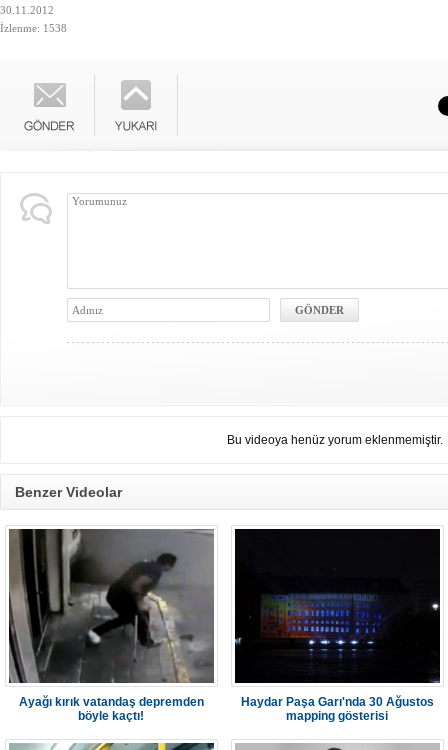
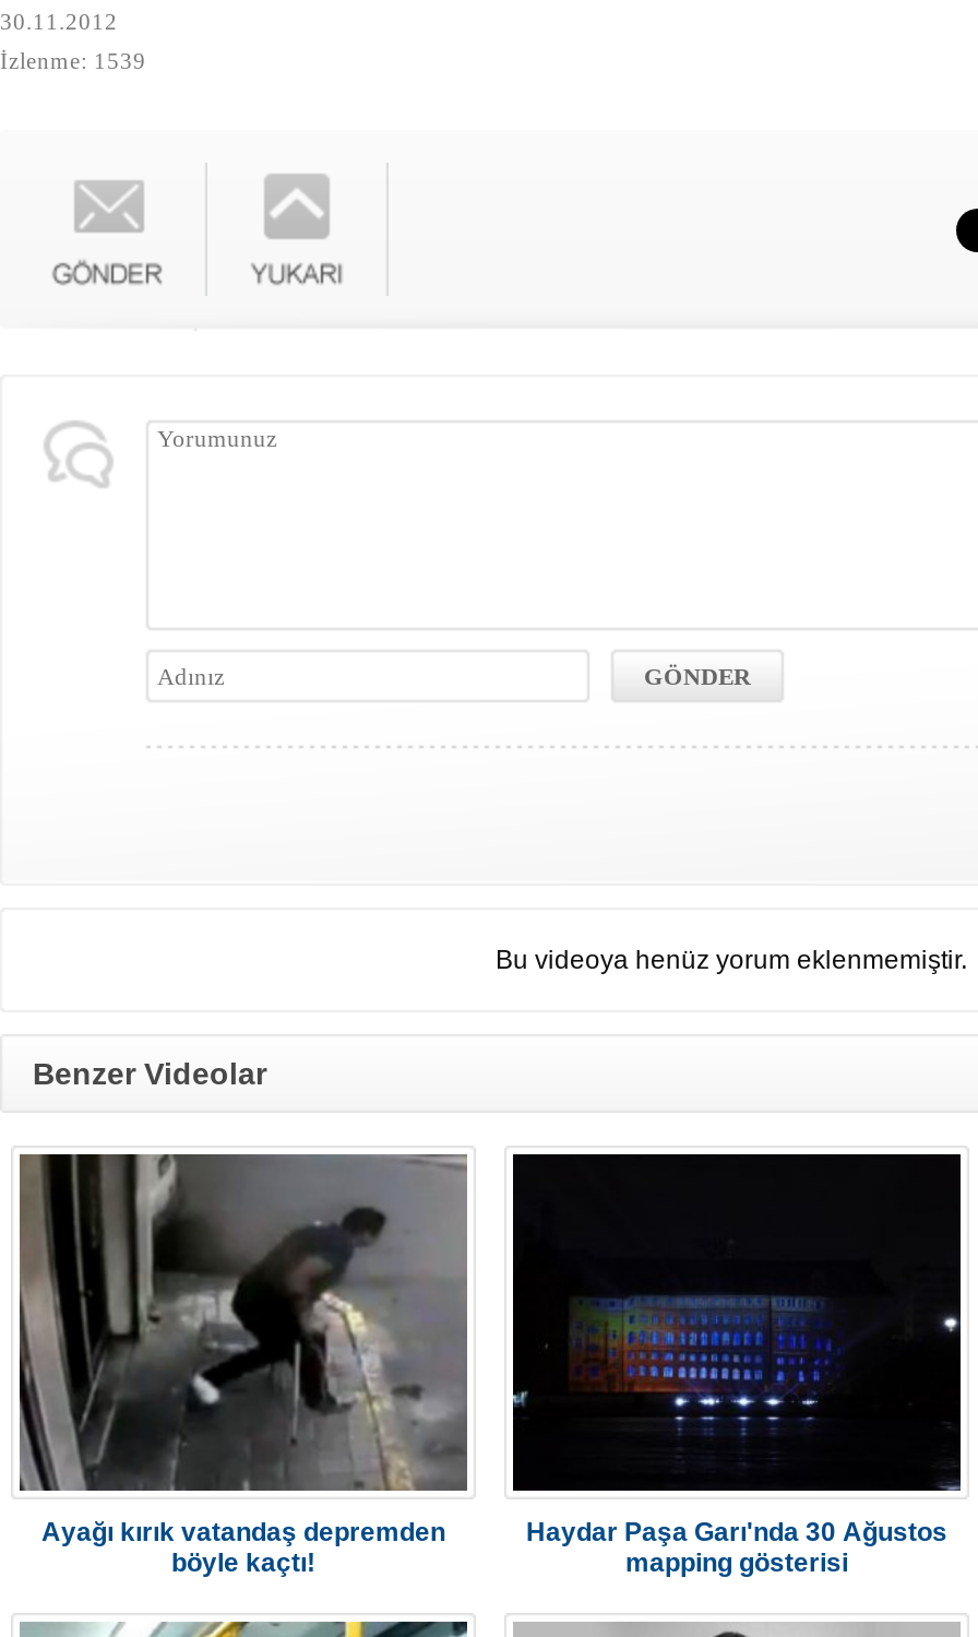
[0,23,67,34] İzlenme: 1538 -> [0,49,146,73] İzlenme: 1539

